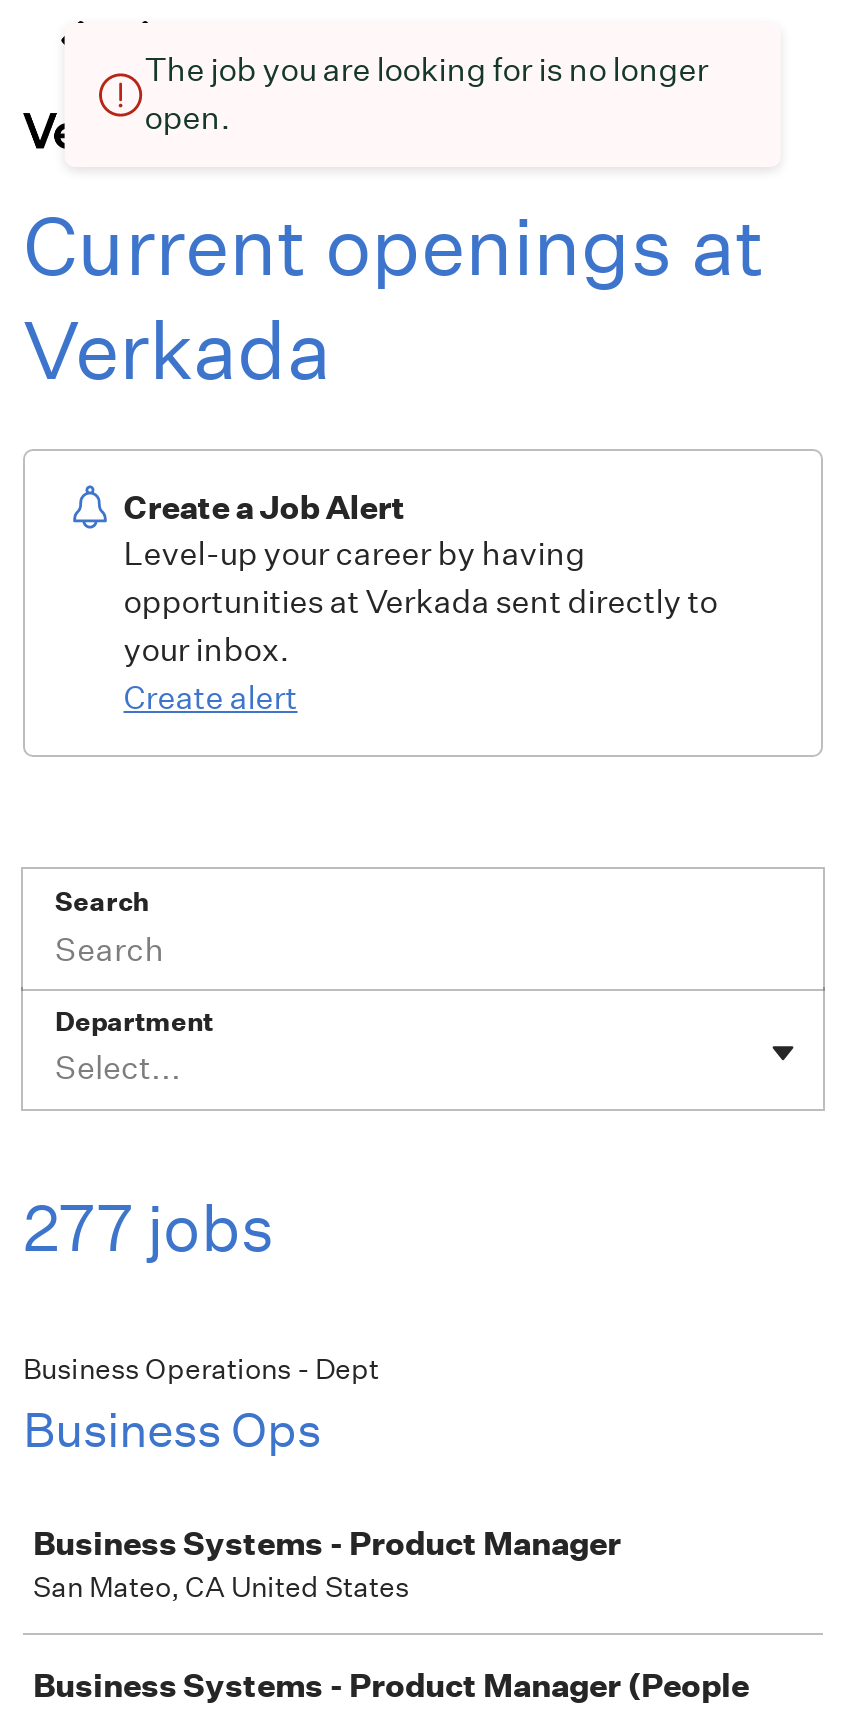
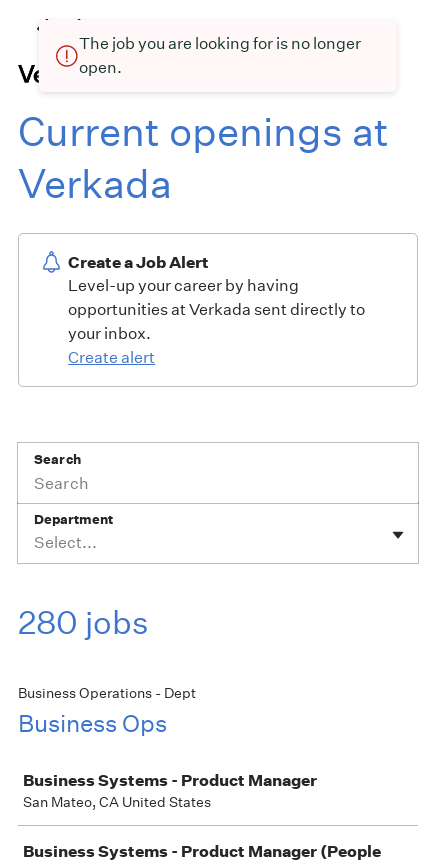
[23,1189,275,1267] 277 jobs -> [18,603,149,642] 280 jobs

